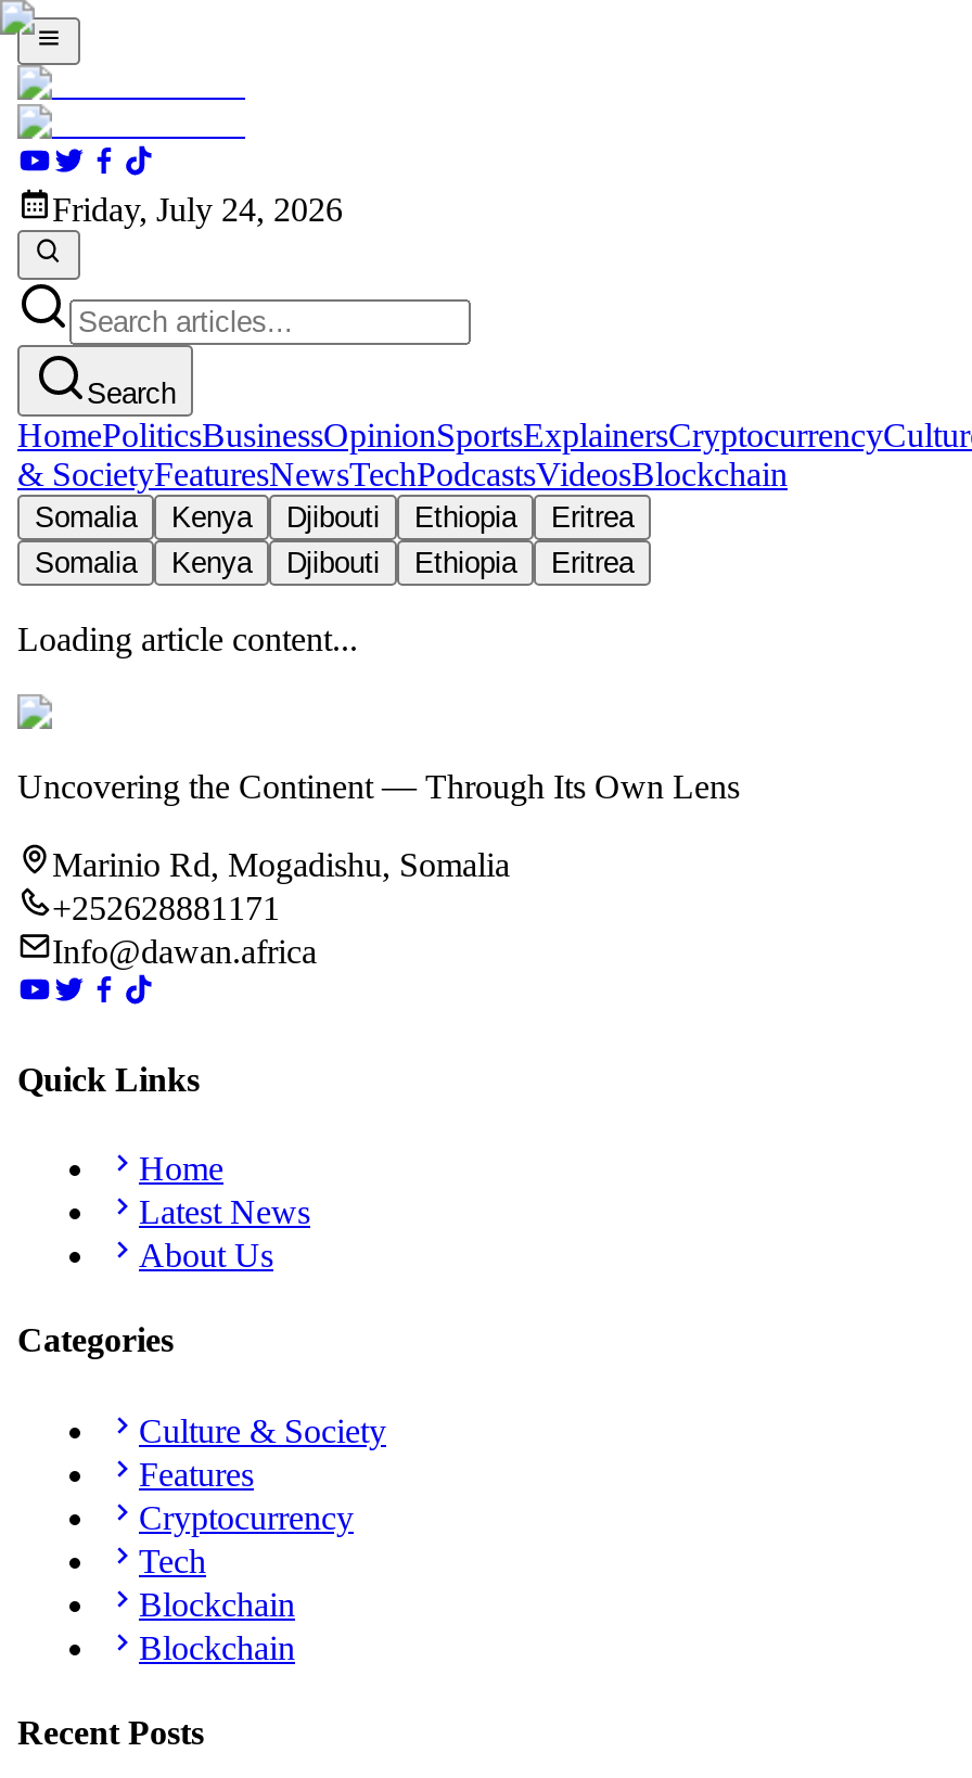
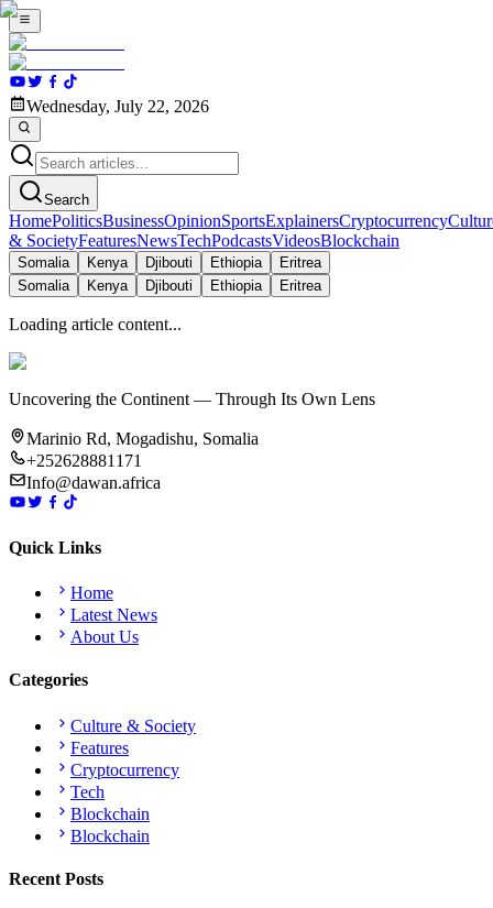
[52,192,343,228] Friday, July 24, 2026 -> [26,97,209,116] Wednesday, July 22, 2026

